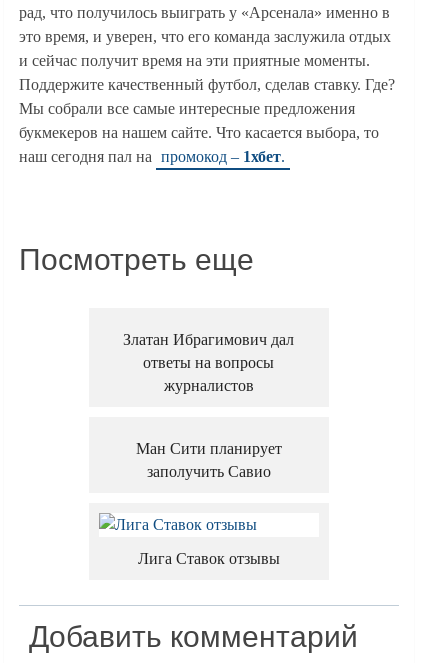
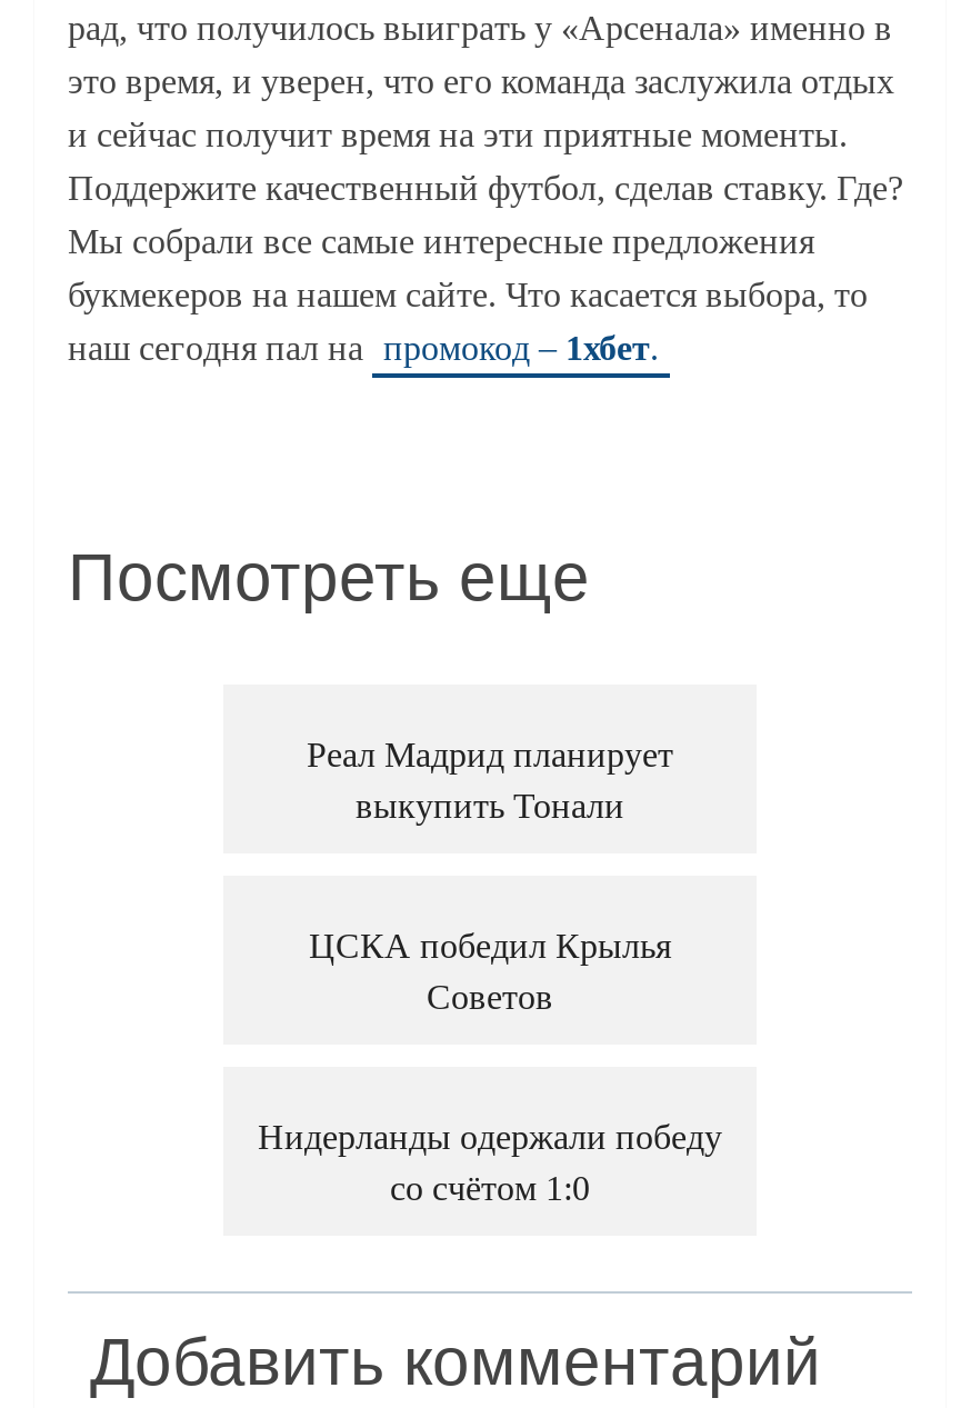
[123,331,294,394] Златан Ибрагимович дал | ответы на вопросы | журналистов -> [307,736,673,825] Реал Мадрид планирует | выкупить Тонали
[136,440,282,480] Ман Сити планирует | заполучить Савио -> [309,927,671,1016] ЦСКА победил Крылья | Советов
[138,550,280,567] Лига Ставок отзывы -> [258,1118,722,1207] Нидерланды одержали победу | со счётом 1:0

